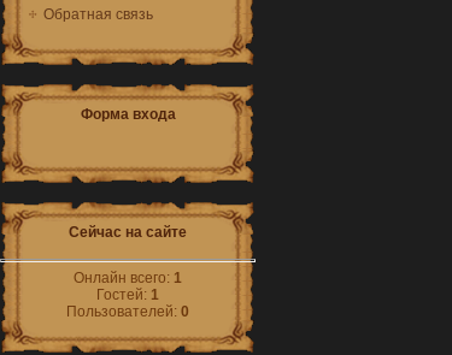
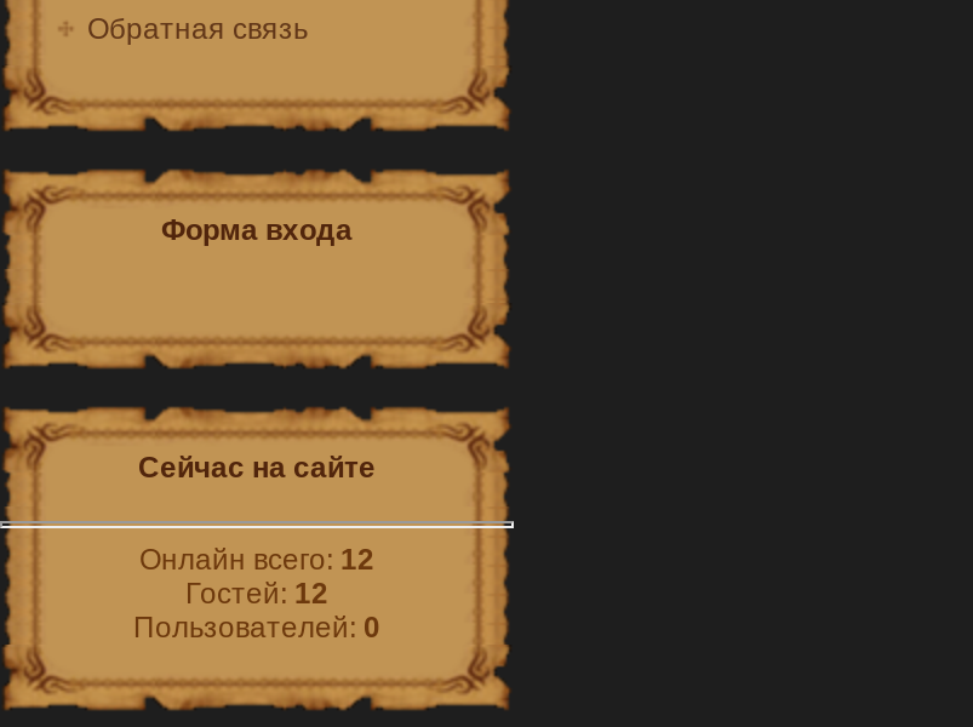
[74,270,182,286] Онлайн всего: 1 -> [139,543,374,577] Онлайн всего: 12
[96,286,159,303] Гостей: 1 -> [185,577,328,611] Гостей: 12

